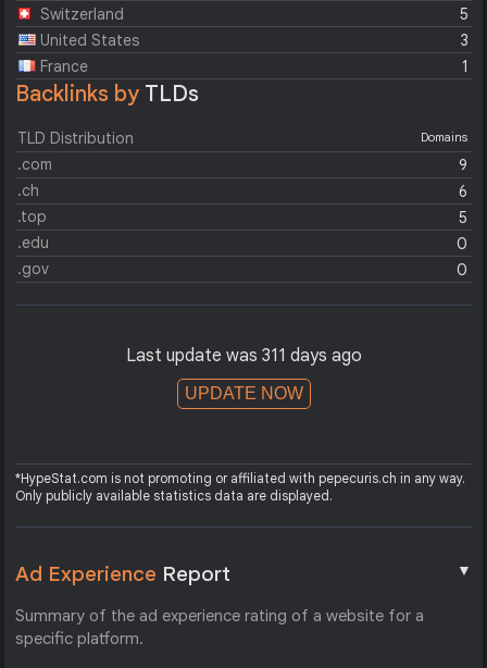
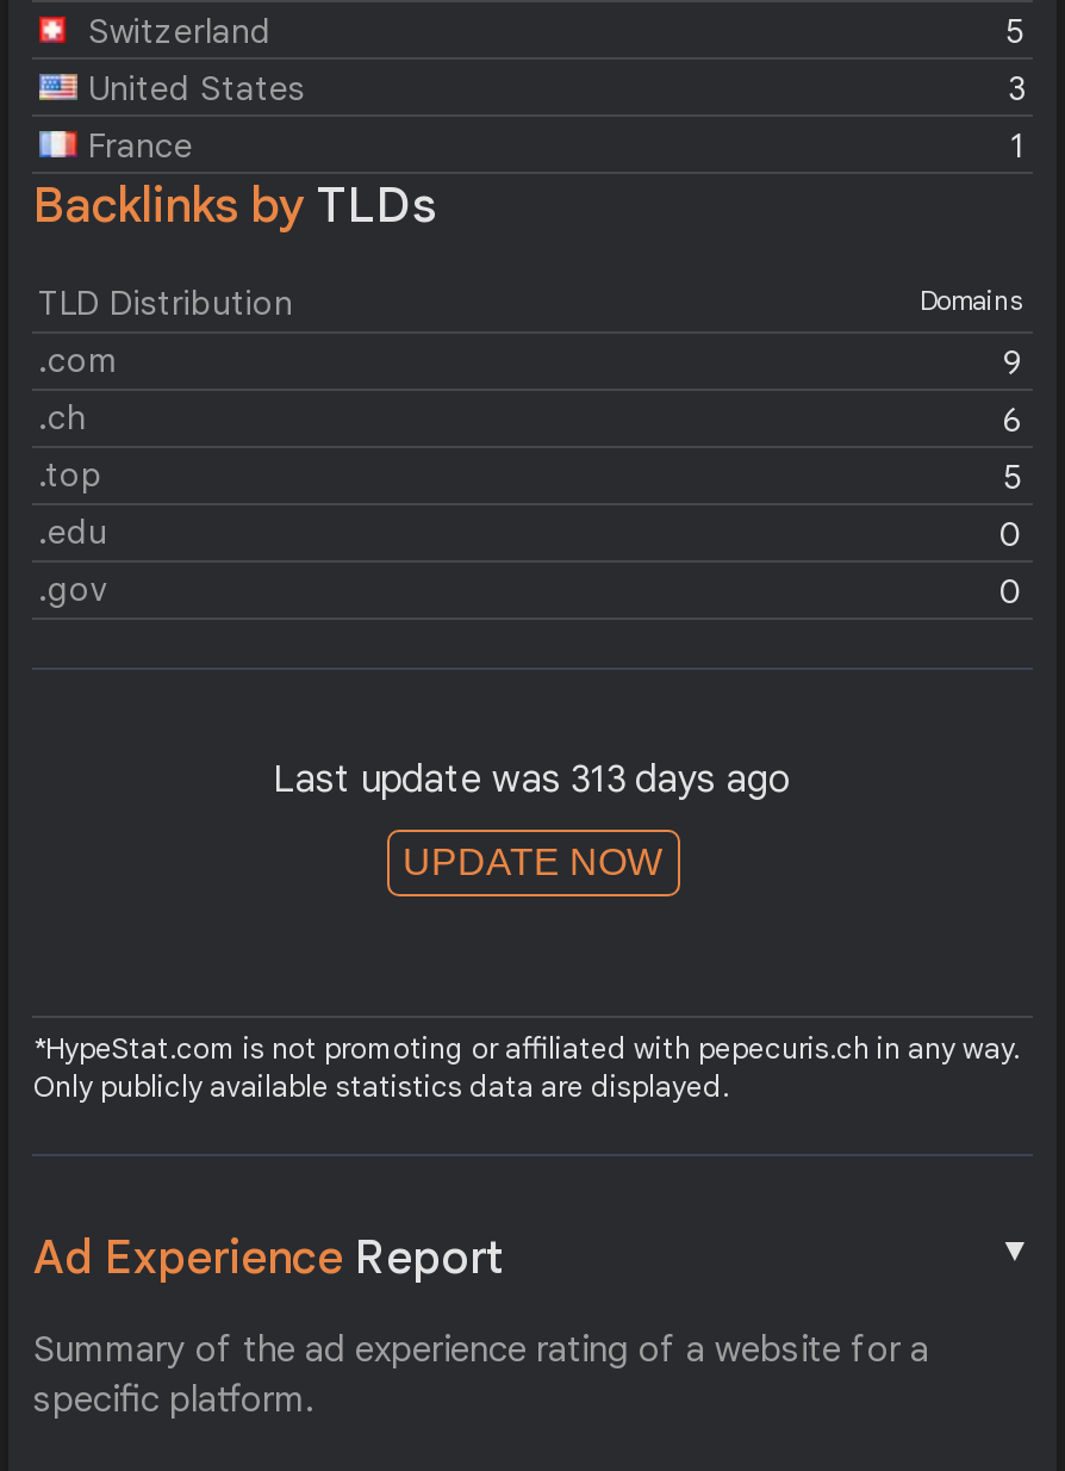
[126,345,361,367] Last update was 311 days ago -> [273,756,792,804] Last update was 313 days ago

